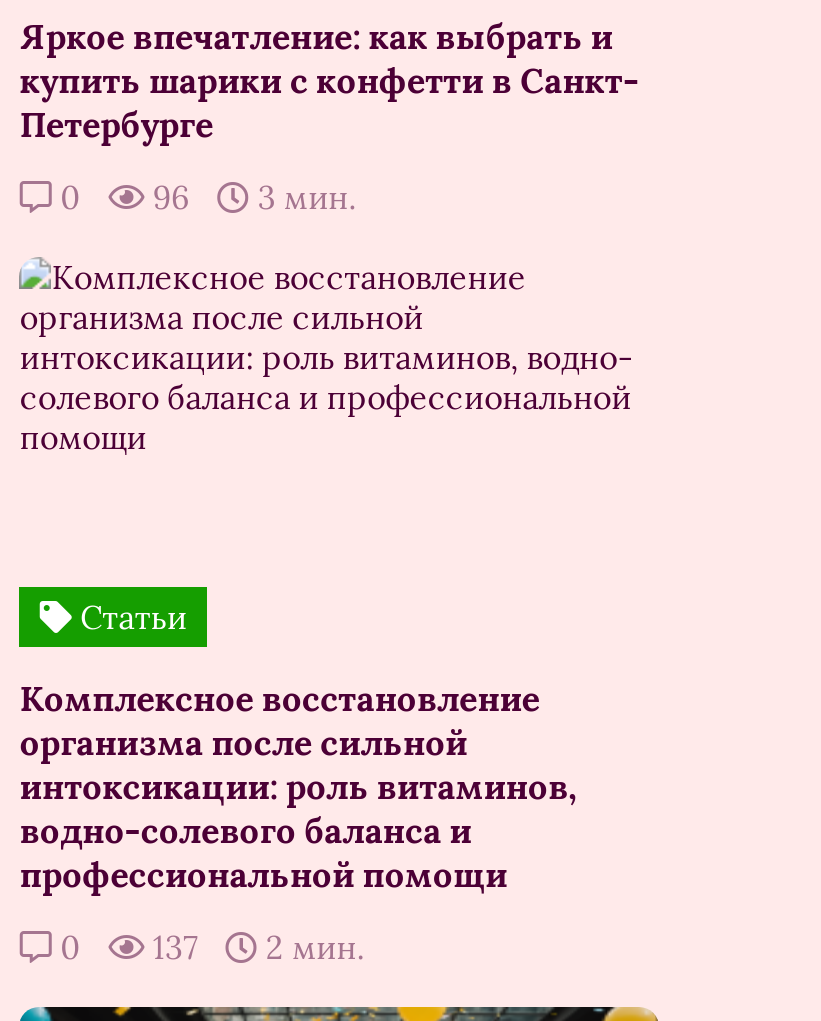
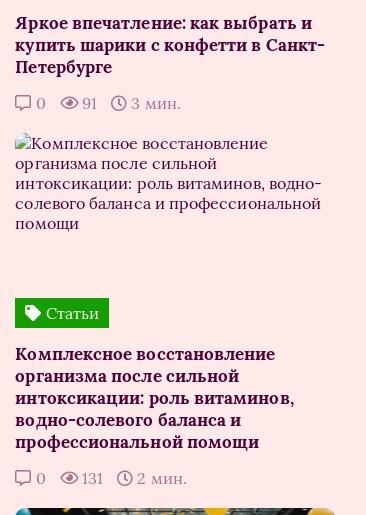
[52,177,357,217] 0 96 3 мин. -> [31,93,181,113] 0 91 3 мин.
[52,927,365,967] 0 137 2 мин. -> [31,468,187,488] 0 131 2 мин.

